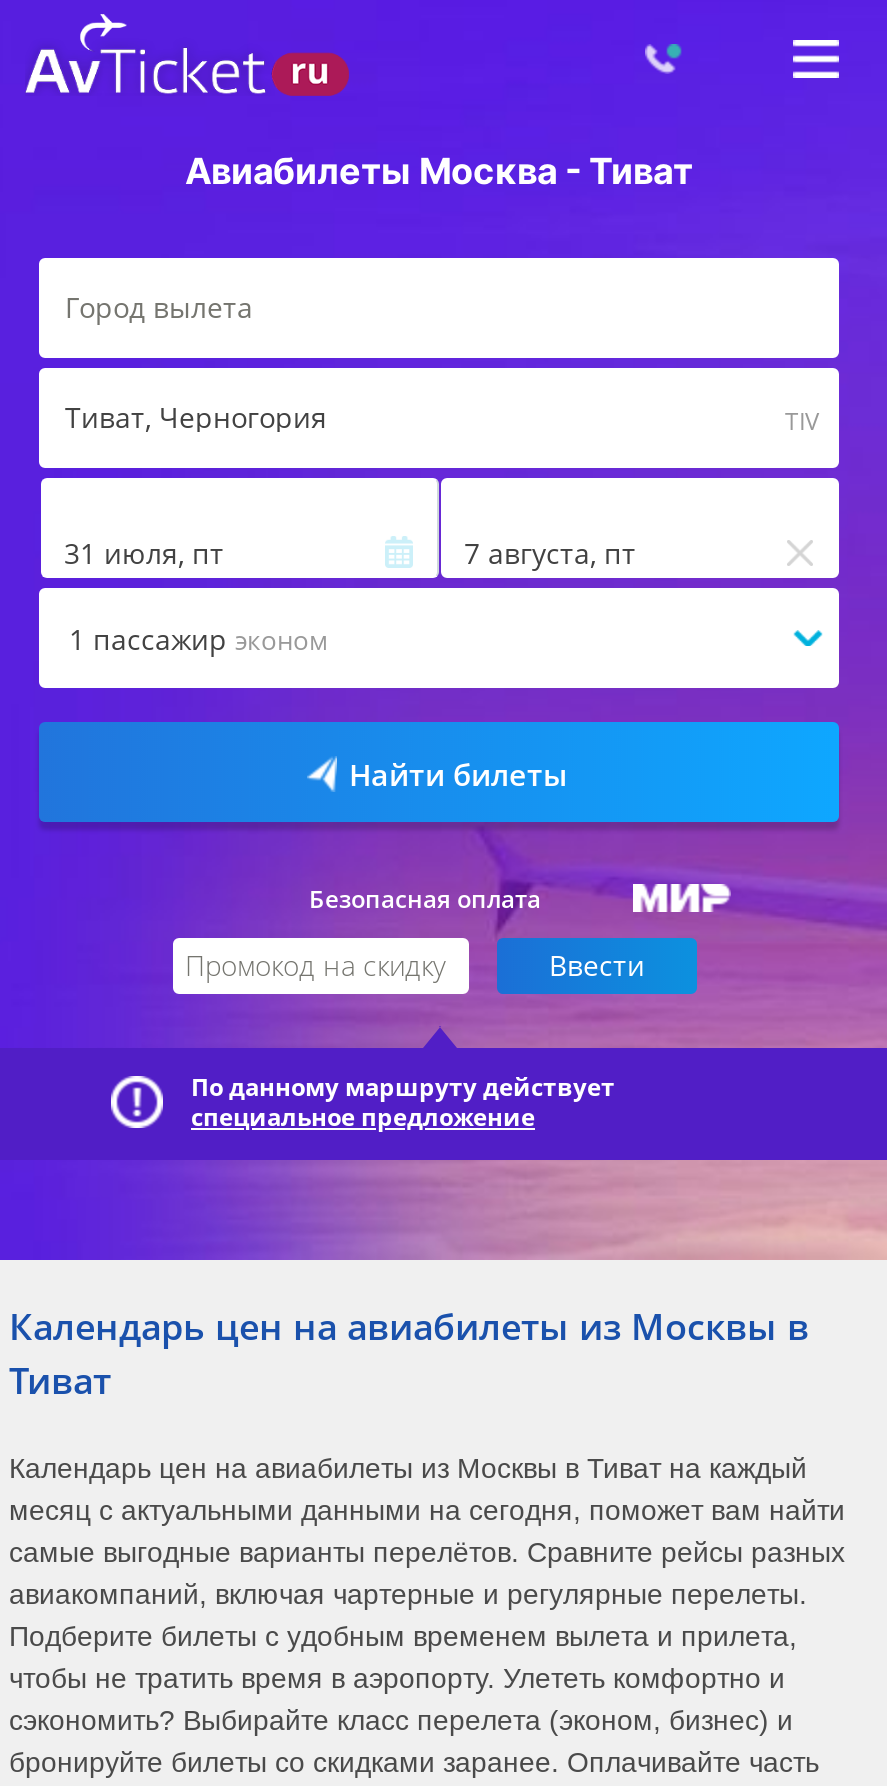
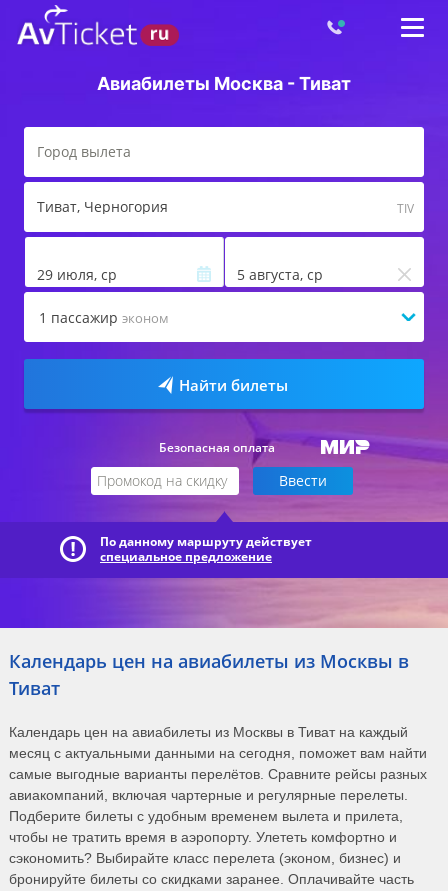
[64,534,224,572] 31 июля, пт -> [36,265,116,284] 29 июля, ср
[464,534,636,572] 7 августа, пт -> [236,265,322,284] 5 августа, ср

